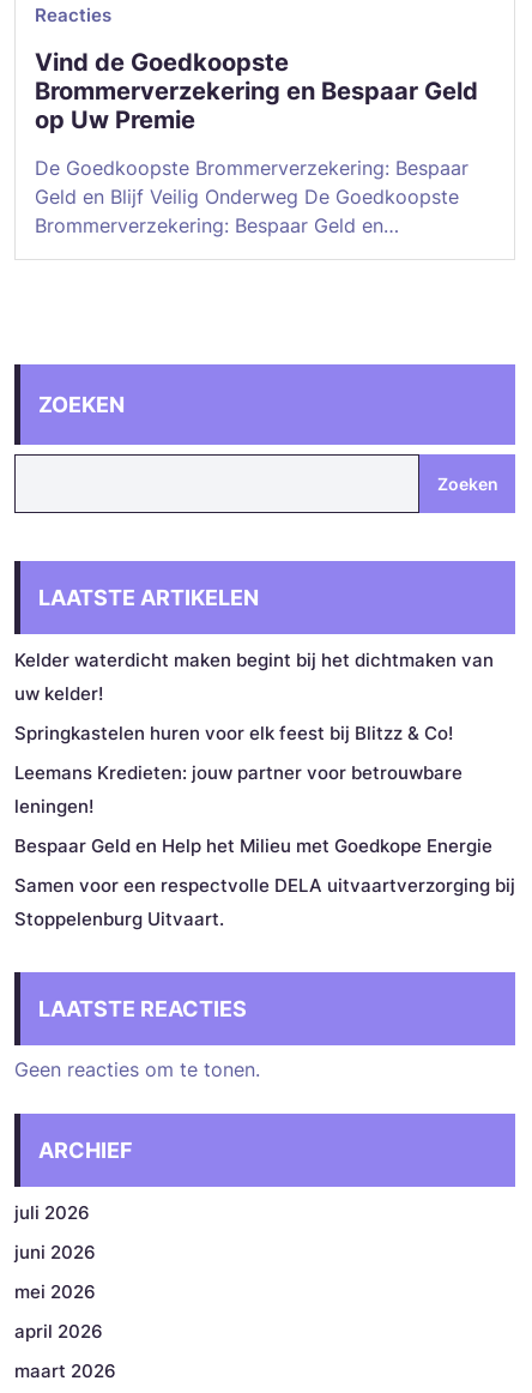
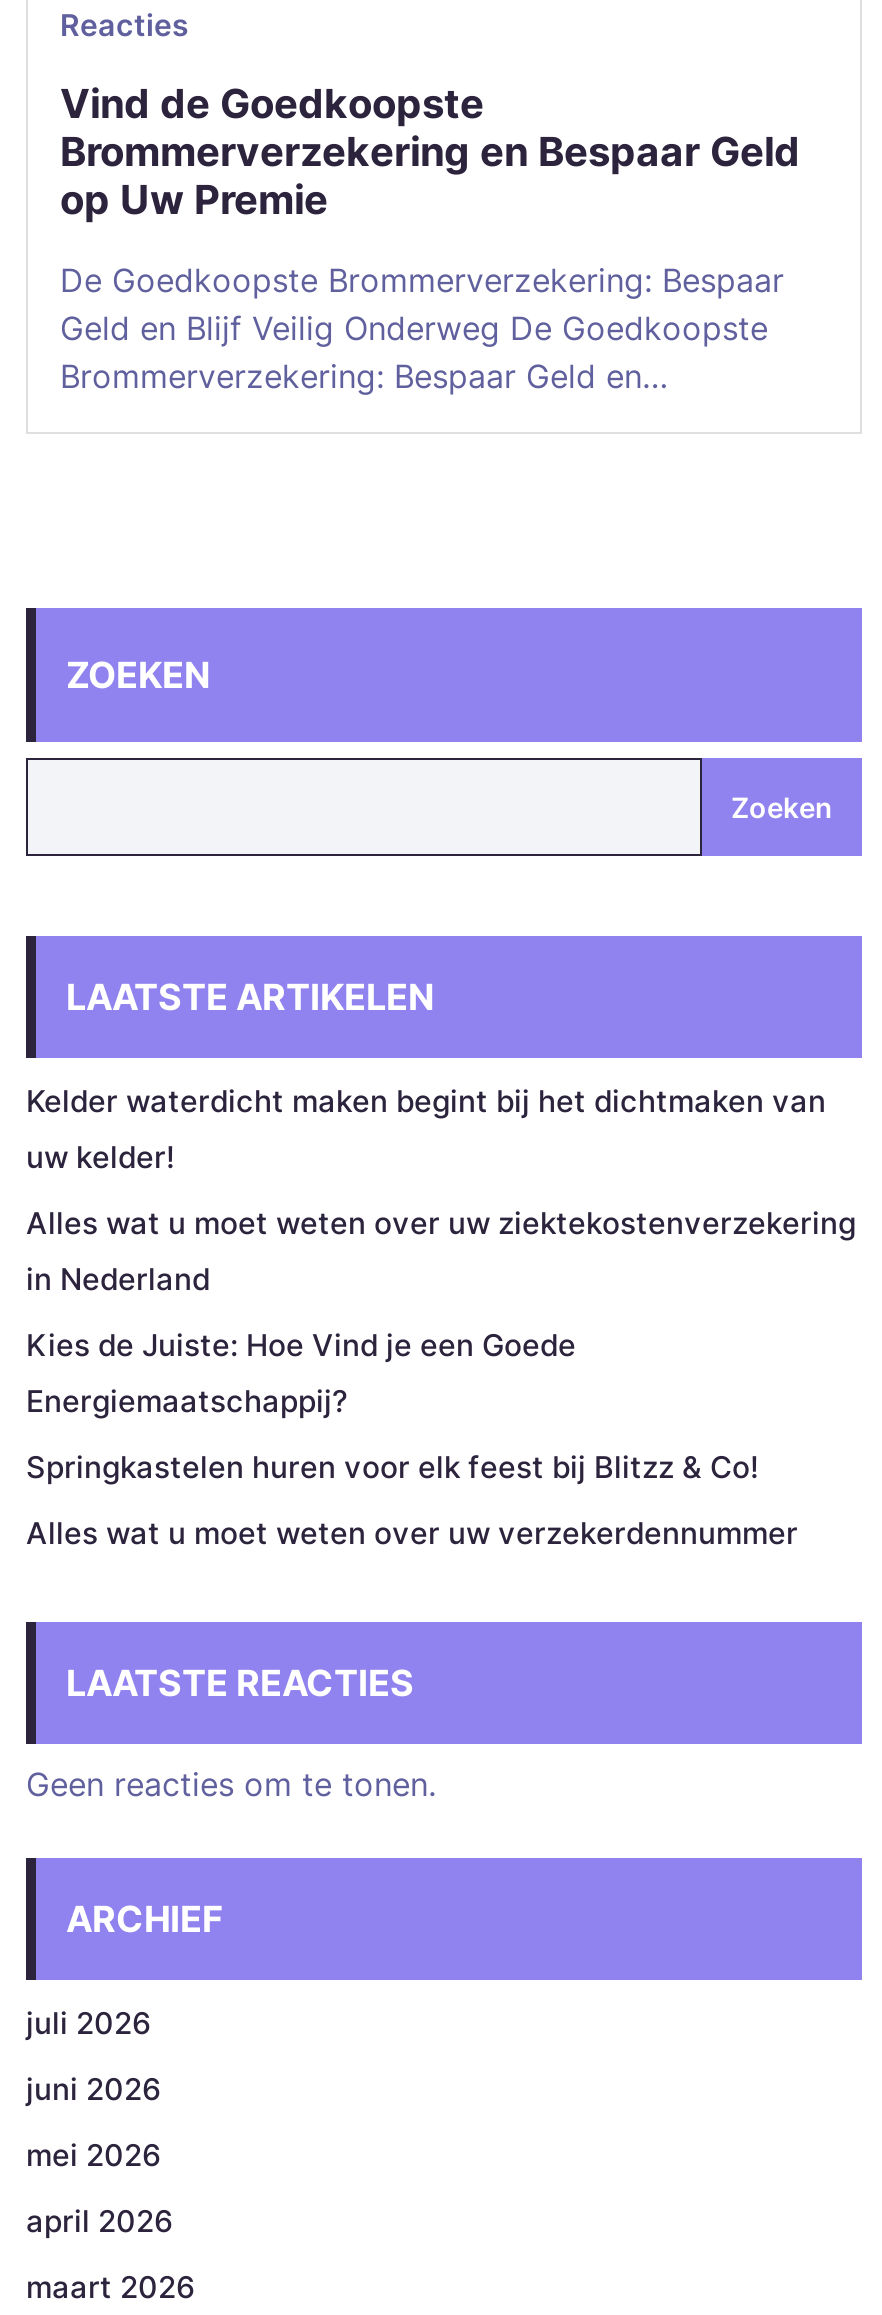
none -> [26,1204,856,1420] Alles wat u moet weten over uw ziektekostenverzekering | in Nederland | Kies de Juiste: Hoe Vind je een Goede | Energiemaatschappij?
moved [14,722,453,744] -> [26,1448,758,1486]: Springkastelen huren voor elk feest bij Blitzz & Co!
[14,761,515,930] Leemans Kredieten: jouw partner voor betrouwbare | leningen! | Bespaar Geld en Help het Milieu met Goedkope Energie | Samen voor een respectvolle DELA uitvaartverzorging bij | Stoppelenburg Uitvaart. -> [26,1514,798,1552] Alles wat u moet weten over uw verzekerdennummer

